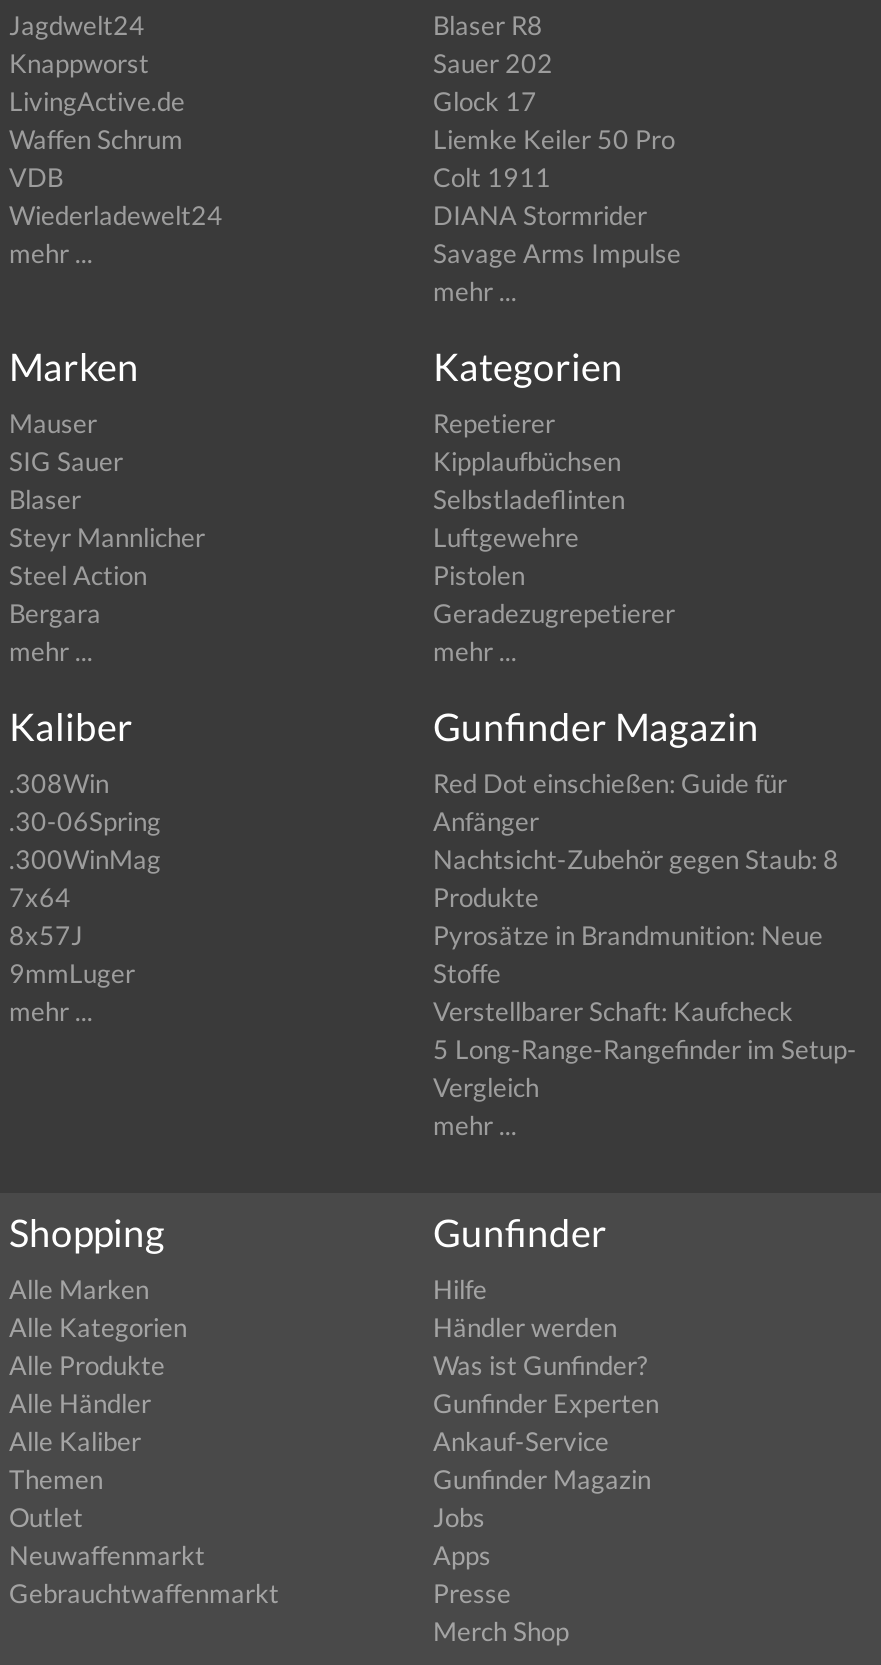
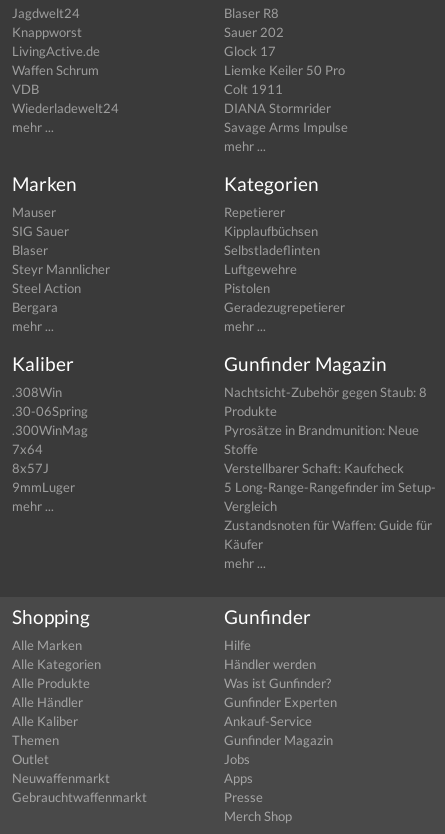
[433,768,787,838] Red Dot einschießen: Guide für | Anfänger -> none
moved [433,844,857,1104] -> [224,384,436,514]: Nachtsicht-Zubehör gegen Staub: 8 | Produkte | Pyrosätze in Brandmunition: Neue | Stoffe | Verstellbarer Schaft: Kaufcheck | 5 Long-Range-Rangefinder im Setup- | Vergleich
none -> [224,517,432,552] Zustandsnoten für Waffen: Guide für | Käufer

